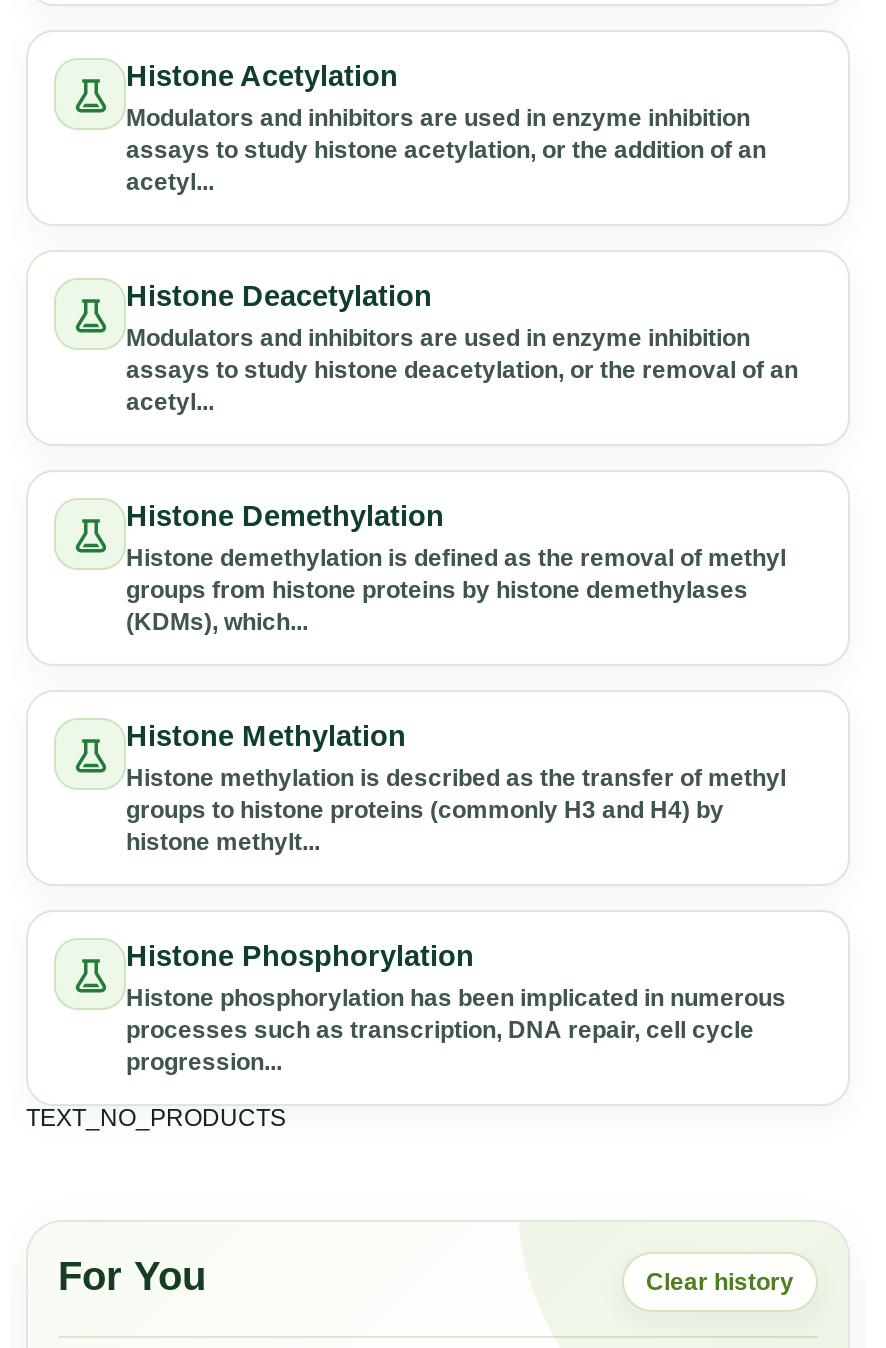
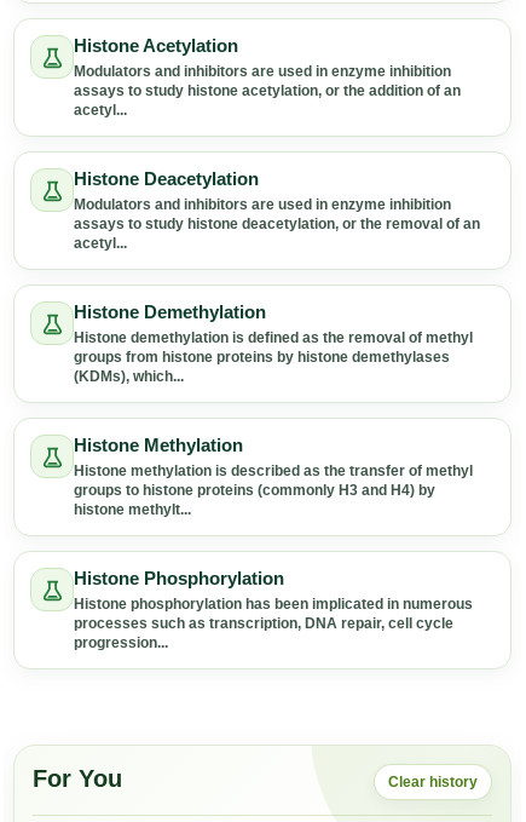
[26,1105,286,1133] TEXT_NO_PRODUCTS -> none

